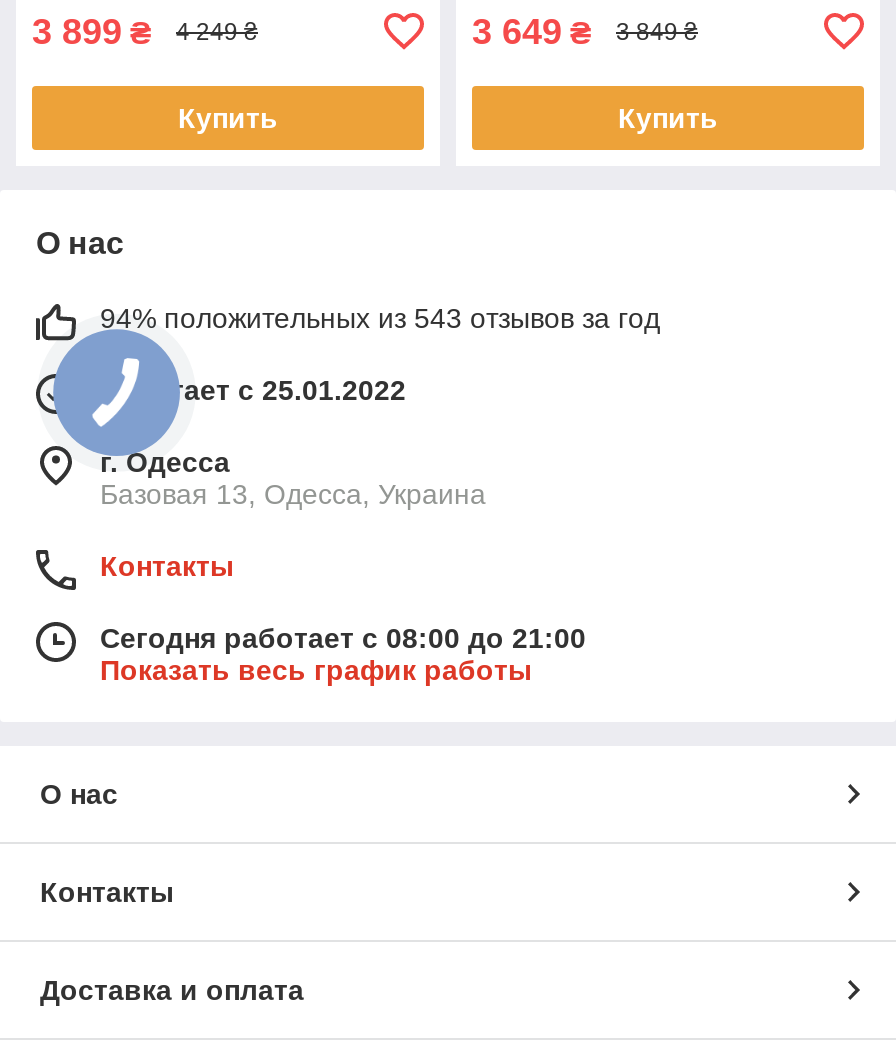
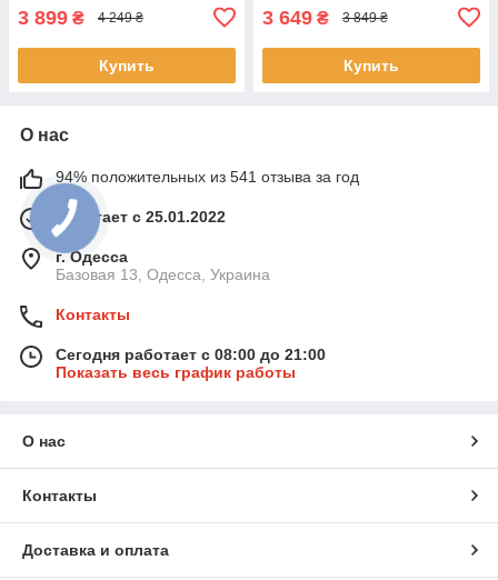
[100,302,660,334] 94% положительных из 543 отзывов за год -> [56,168,359,185] 94% положительных из 541 отзыва за год

